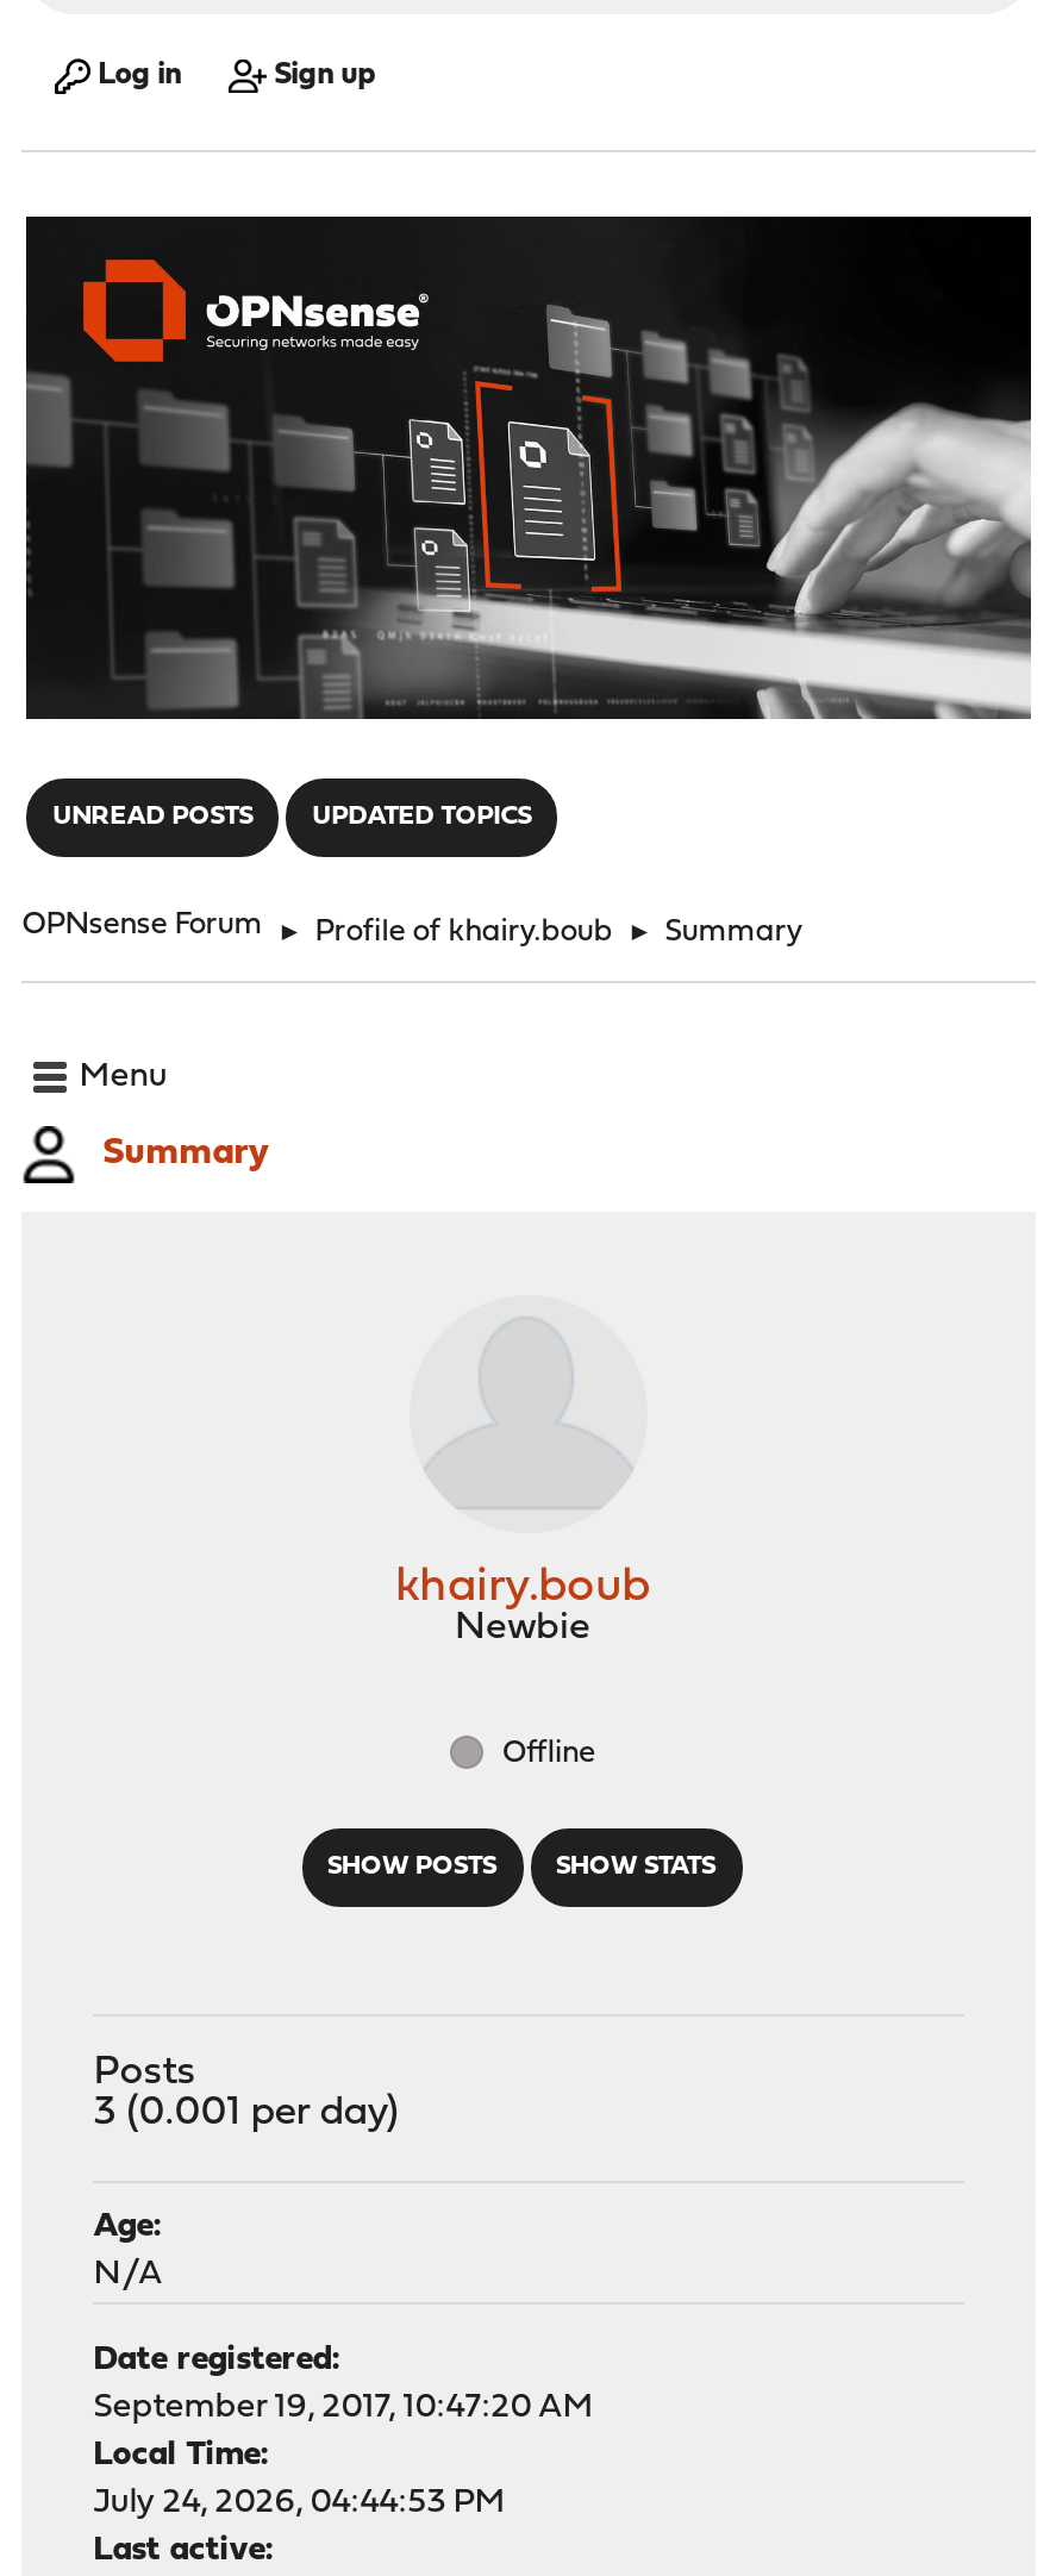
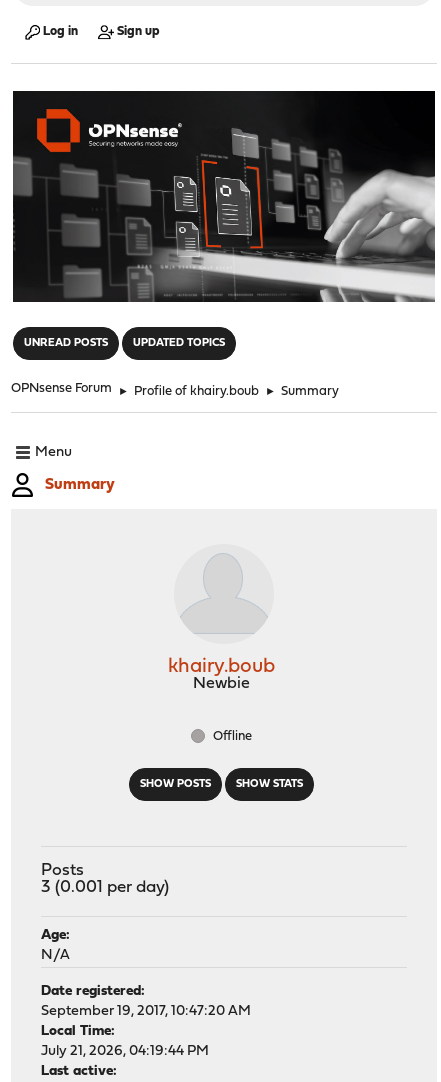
[93,2485,505,2521] July 24, 2026, 04:44:53 PM -> [41,1044,209,1059] July 21, 2026, 04:19:44 PM

